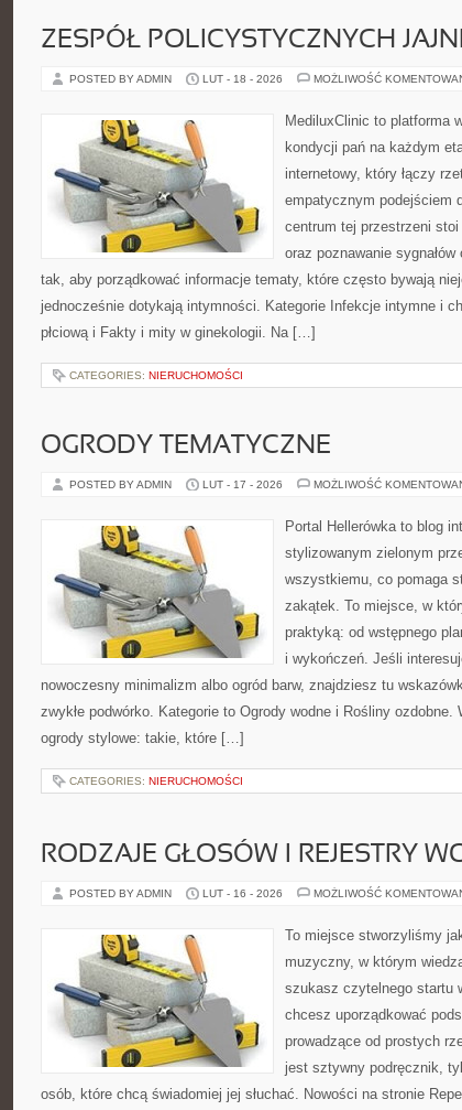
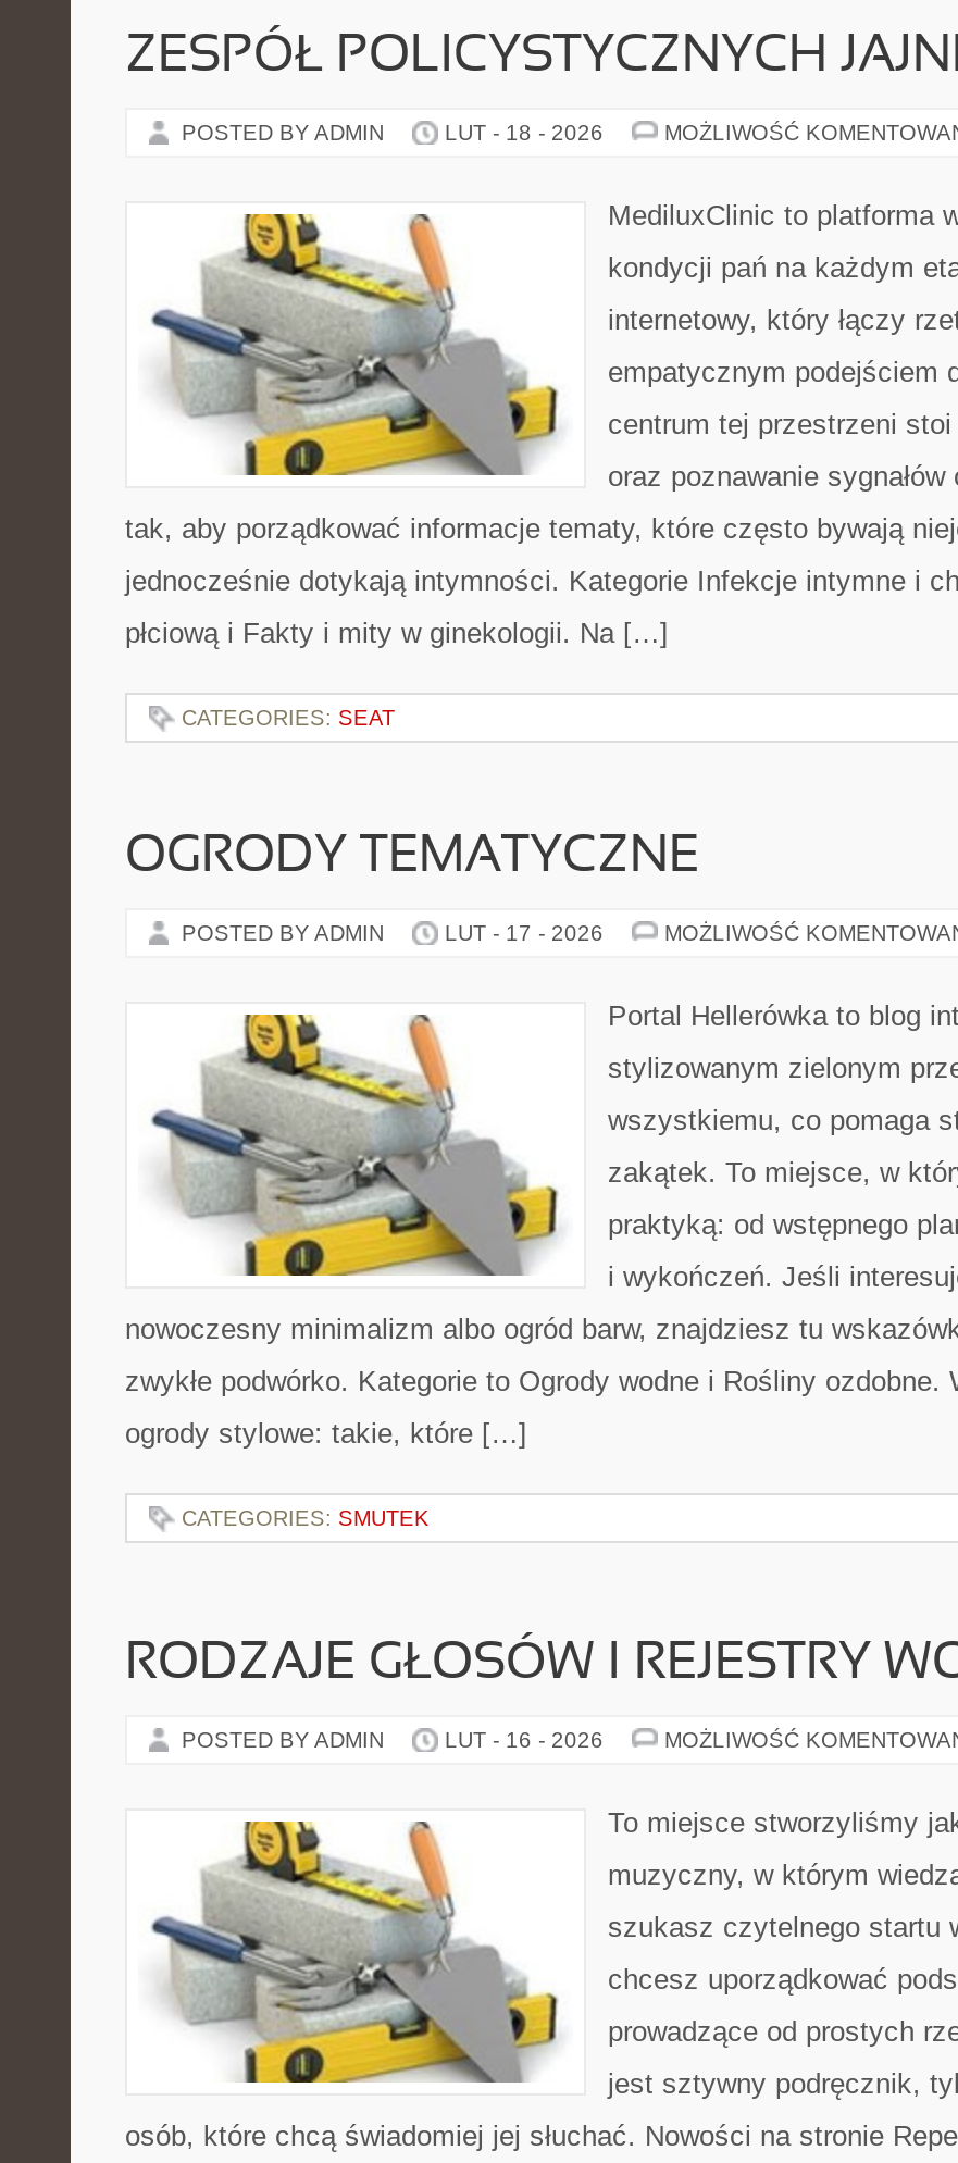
[69,369,243,381] CATEGORIES: NIERUCHOMOŚCI -> [182,706,395,730] CATEGORIES: SEAT
[69,775,243,787] CATEGORIES: NIERUCHOMOŚCI -> [182,1506,430,1530] CATEGORIES: SMUTEK

